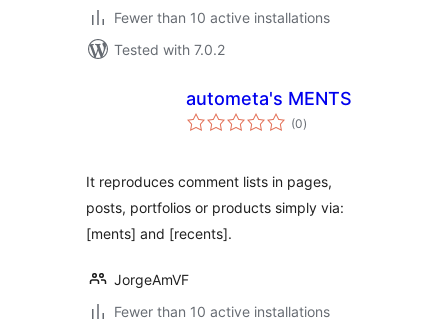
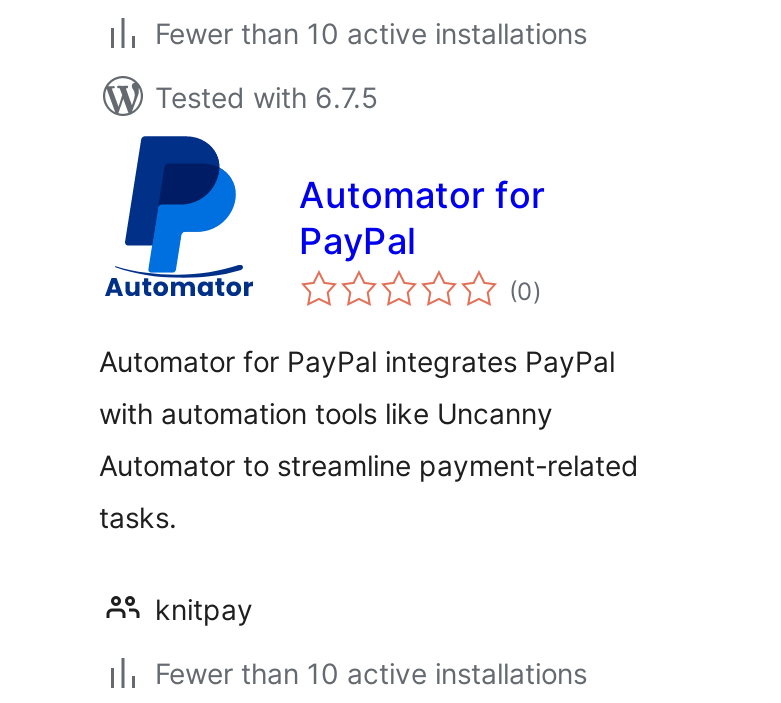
none -> [103,176,255,298] [image]
[114,41,225,58] Tested with 7.0.2 -> [155,80,379,114] Tested with 6.7.5
[186,88,352,109] autometa's MENTS -> [299,174,545,262] Automator for | PayPal
[86,173,344,288] It reproduces comment lists in pages, | posts, portfolios or products simply via: | [ments] and [recents]. | JorgeAmVF -> [99,344,639,626] Automator for PayPal integrates PayPal | with automation tools like Uncanny | Automator to streamline payment-related | tasks. | knitpay

